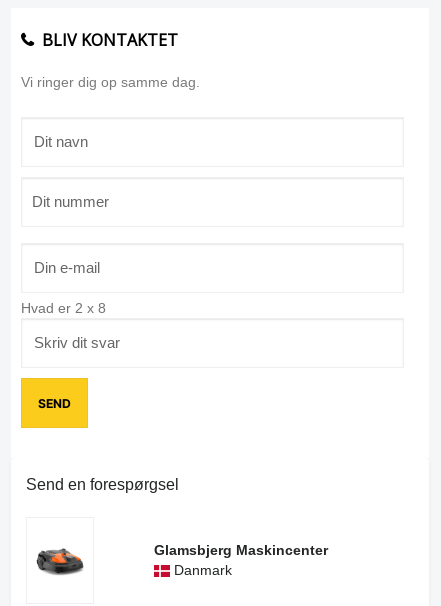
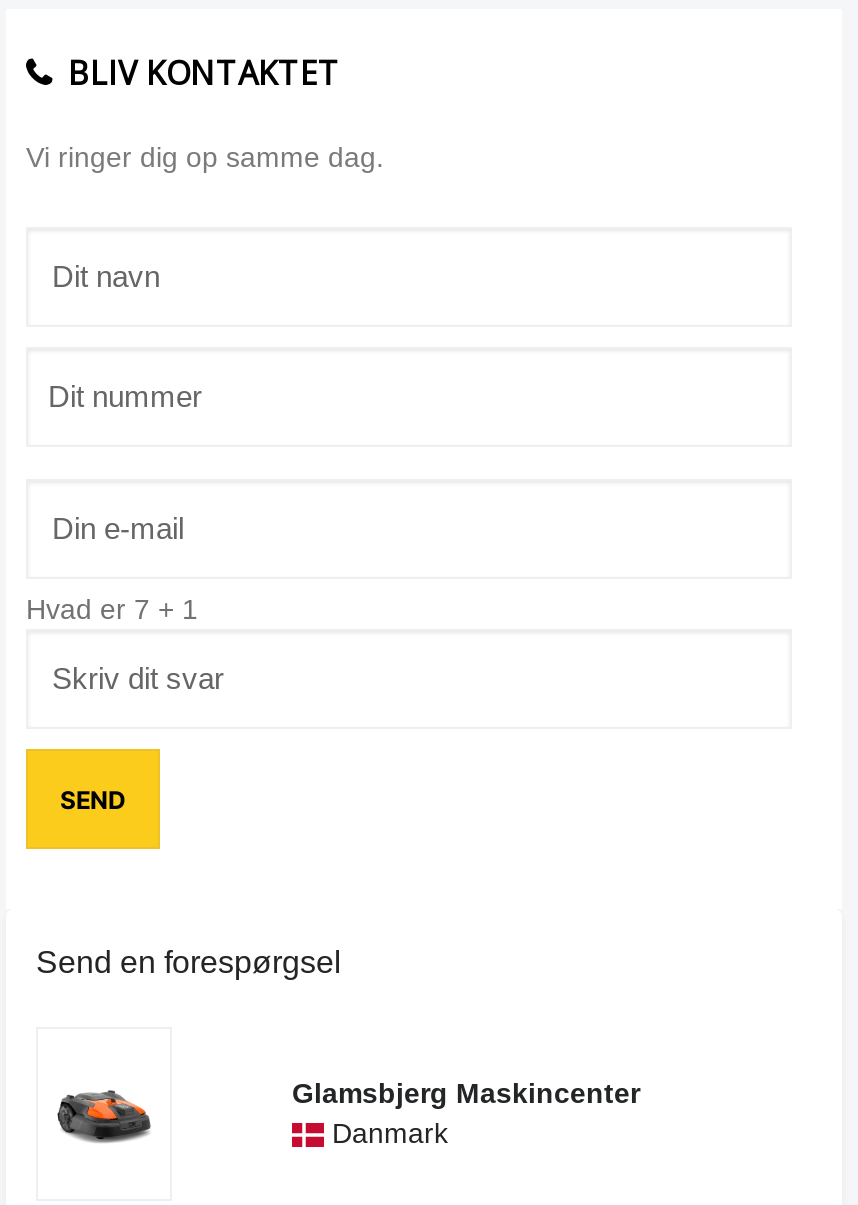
[21,300,106,316] Hvad er 2 x 8 -> [26,593,198,625] Hvad er 7 + 1

